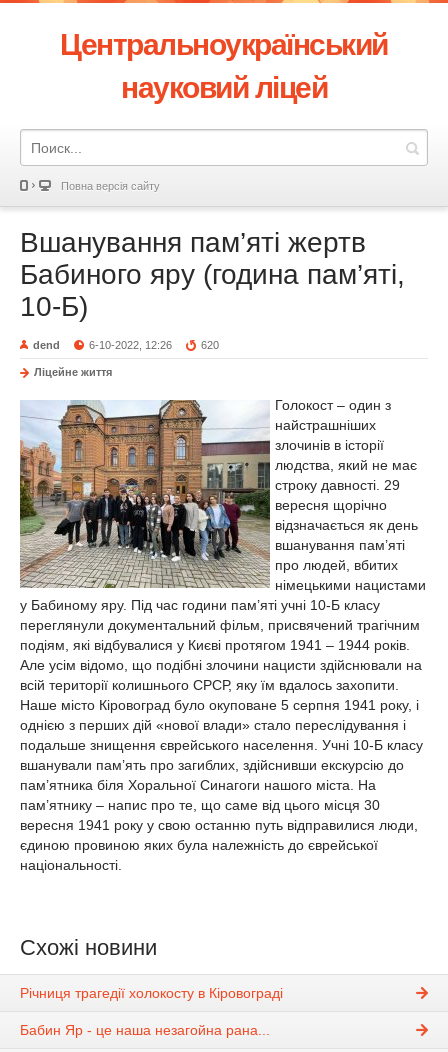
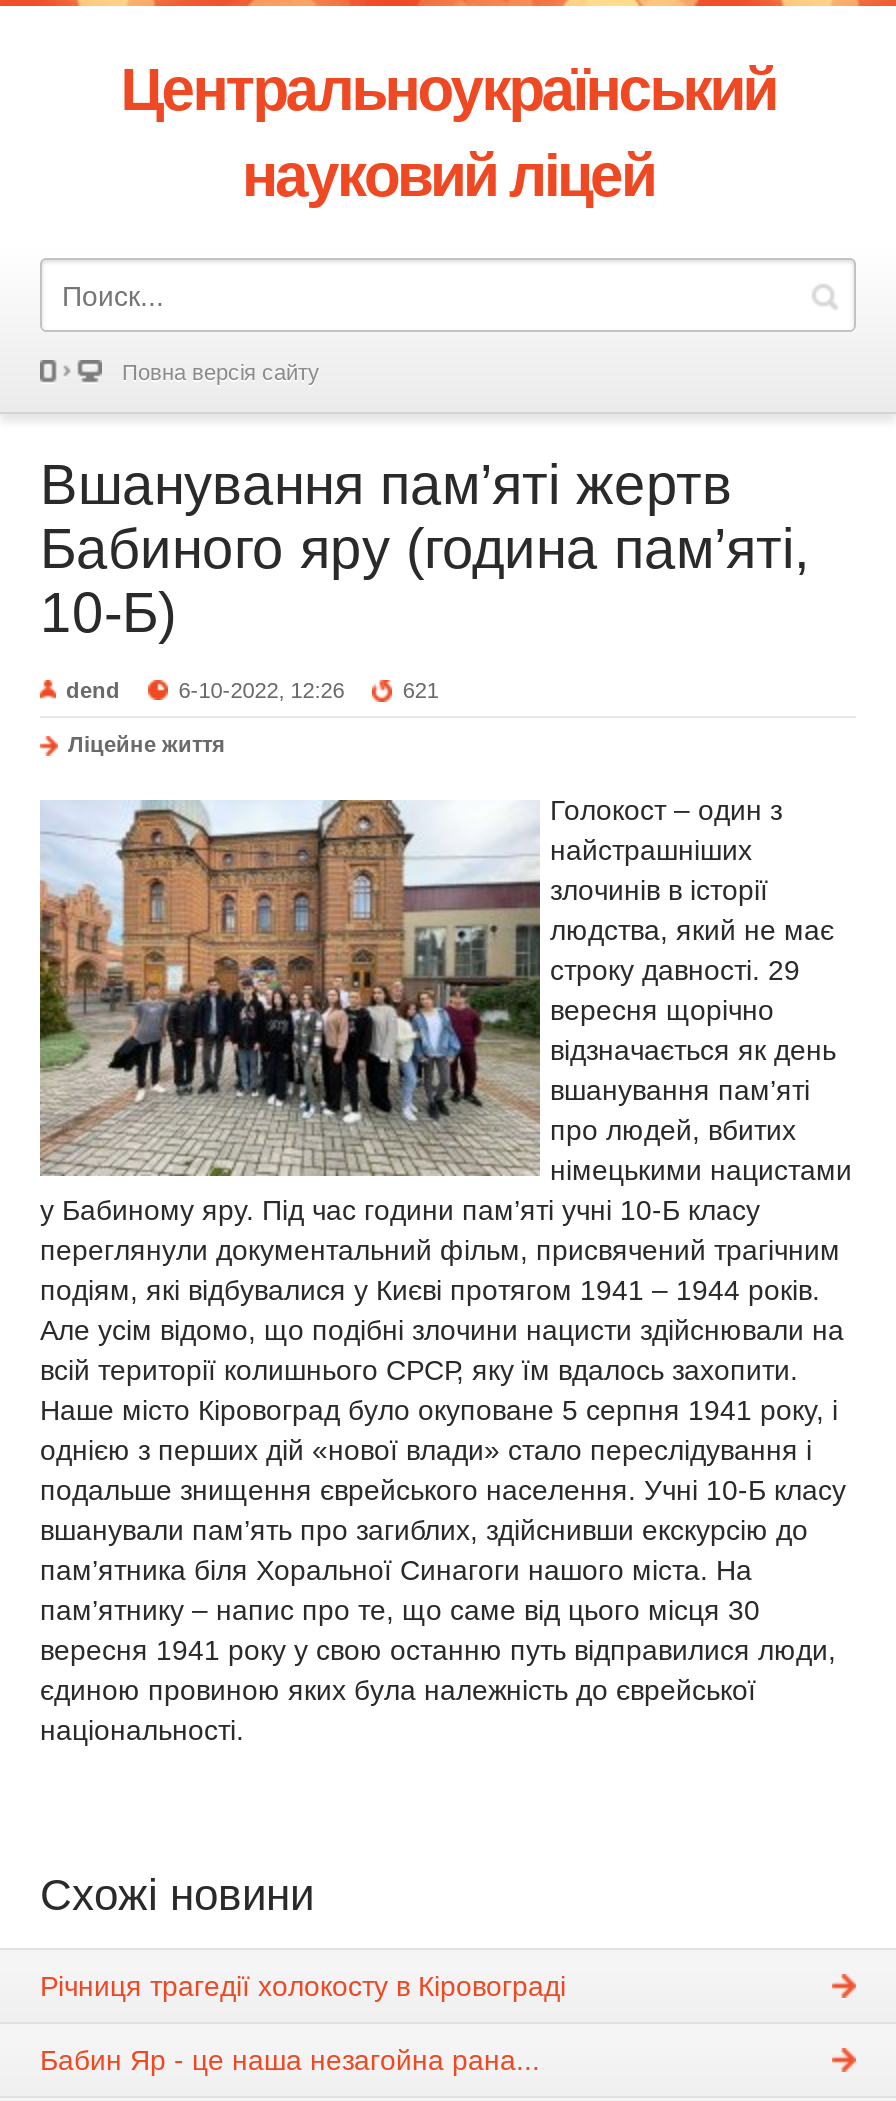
[201,339,219,351] 620 -> [403,678,439,702] 621

